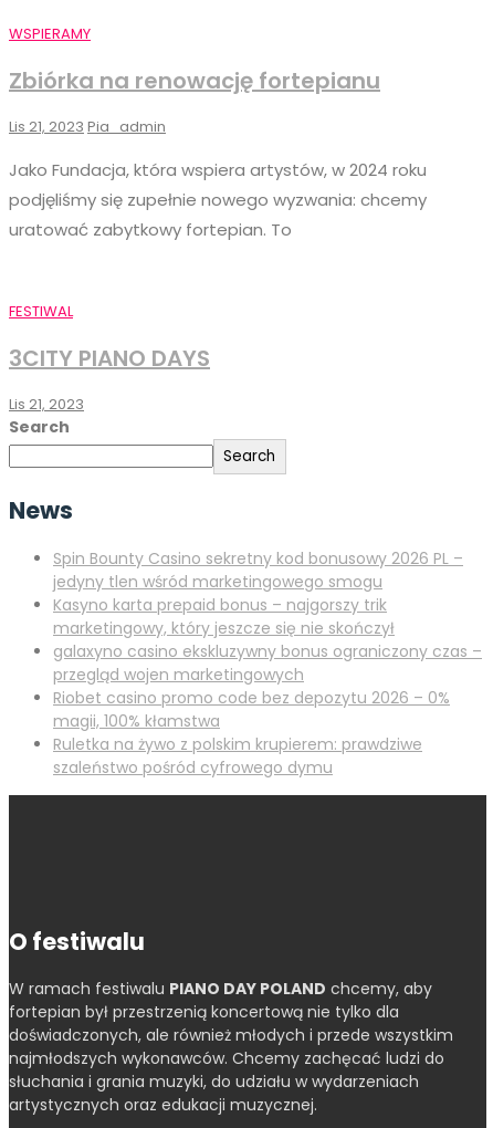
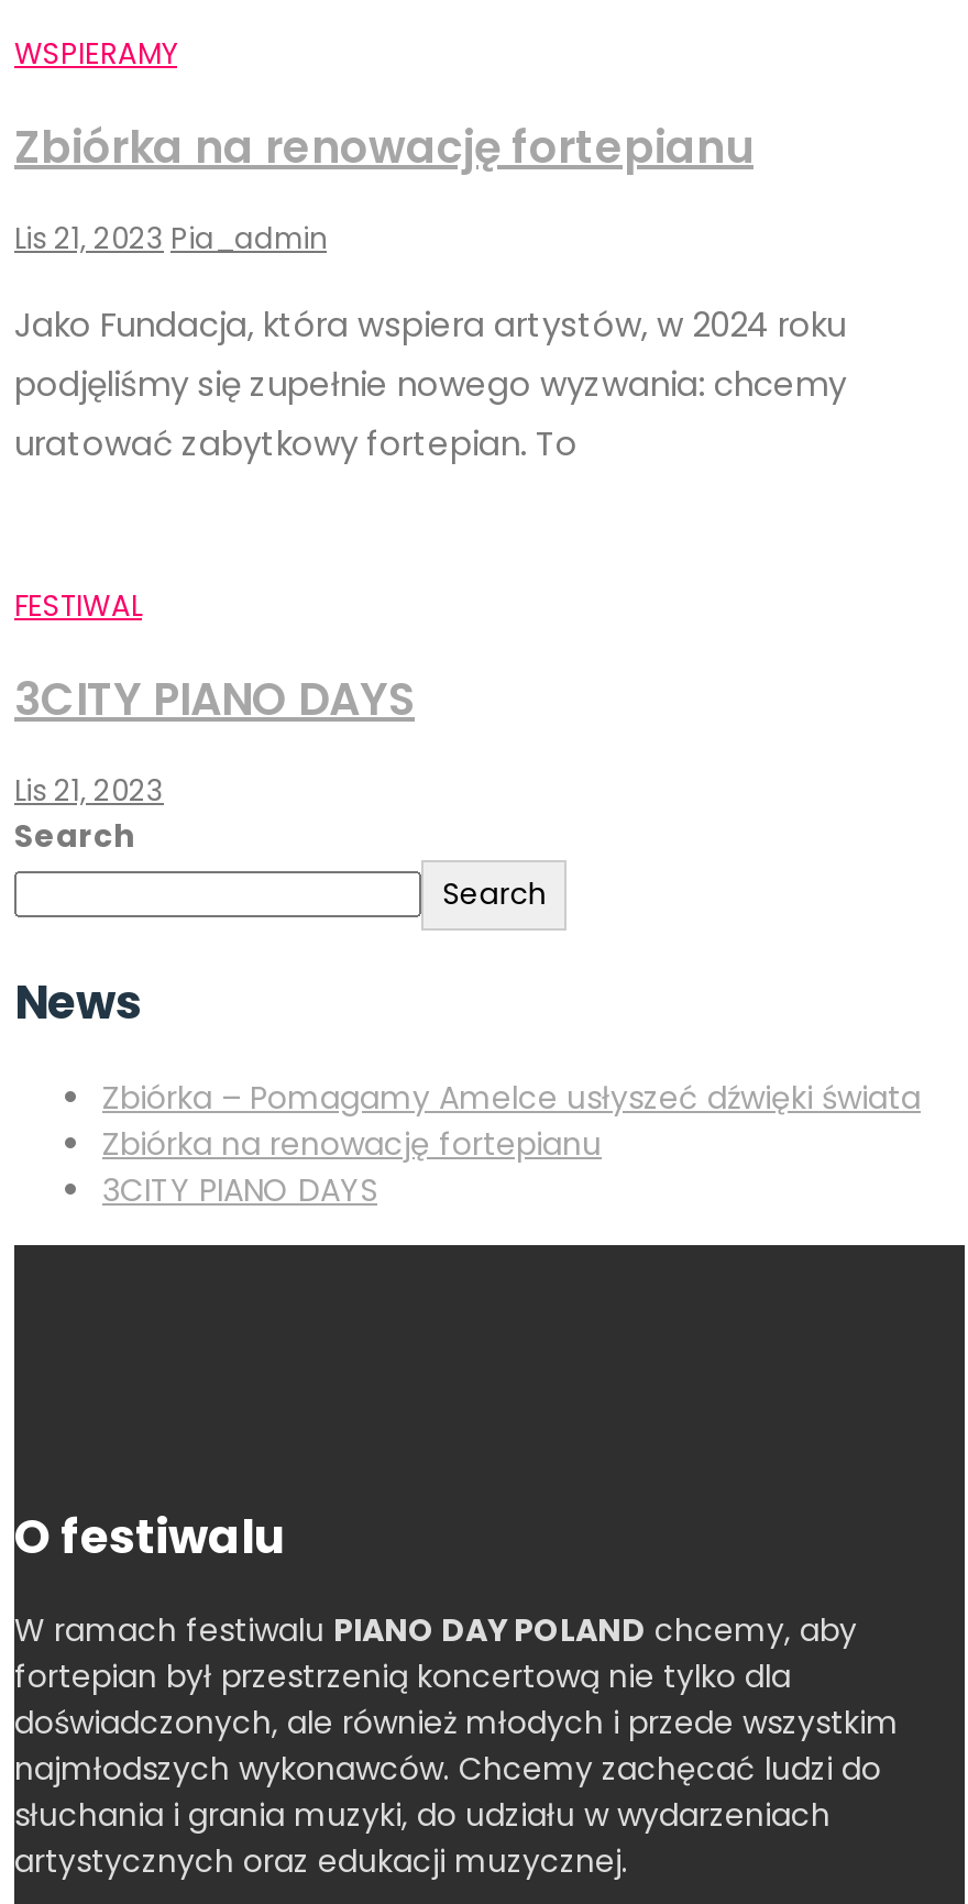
[53,547,482,778] Spin Bounty Casino sekretny kod bonusowy 2026 PL – | jedyny tlen wśród marketingowego smogu | Kasyno karta prepaid bonus – najgorszy trik | marketingowy, który jeszcze się nie skończył | galaxyno casino ekskluzywny bonus ograniczony czas – | przegląd wojen marketingowych | Riobet casino promo code bez depozytu 2026 – 0% | magii, 100% kłamstwa | Ruletka na żywo z polskim krupierem: prawdziwe | szaleństwo pośród cyfrowego dymu -> [102,1075,921,1211] Zbiórka – Pomagamy Amelce usłyszeć dźwięki świata | Zbiórka na renowację fortepianu | 3CITY PIANO DAYS

